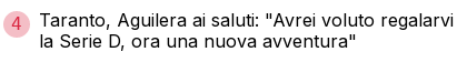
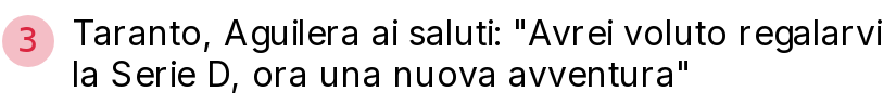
[11,9,454,34] 4 Taranto, Aguilera ai saluti: "Avrei voluto regalarvi -> [17,10,882,60] 3 Taranto, Aguilera ai saluti: "Avrei voluto regalarvi

